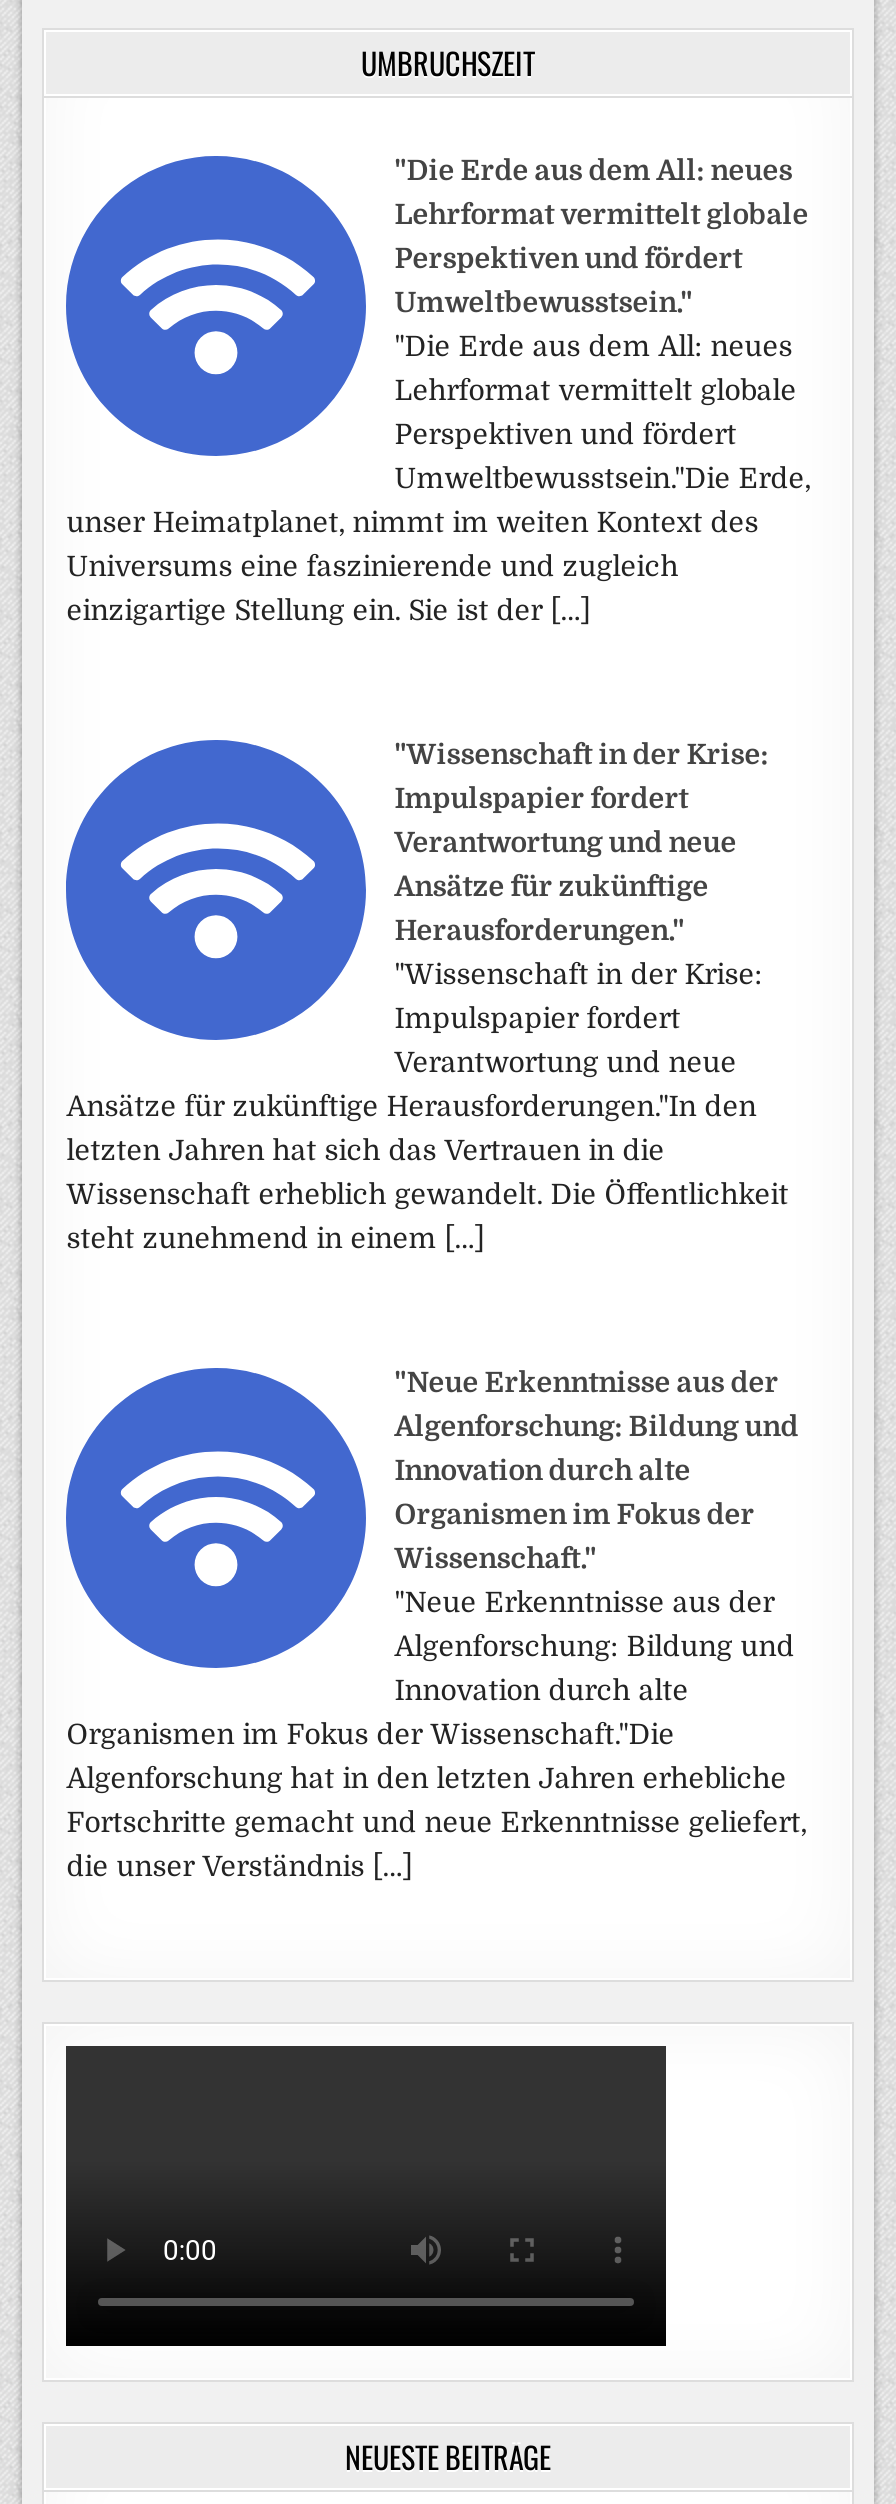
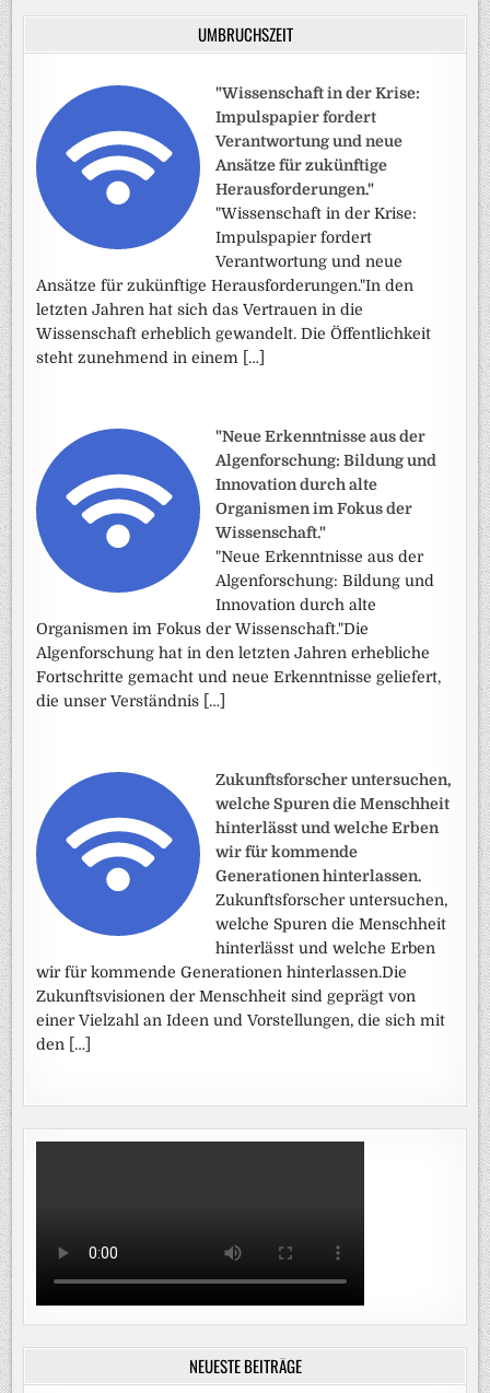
[66,154,810,626] "Die Erde aus dem All: neues | Lehrformat vermittelt globale | Perspektiven und fördert | Umweltbewusstsein." | "Die Erde aus dem All: neues | Lehrformat vermittelt globale | Perspektiven und fördert | Umweltbewusstsein."Die Erde, | unser Heimatplanet, nimmt im weiten Kontext des | Universums eine faszinierende und zugleich | einzigartige Stellung ein. Sie ist der […] -> none
moved [66,738,806,1881] -> [36,84,441,709]: "Wissenschaft in der Krise: | Impulspapier fordert | Verantwortung und neue | ... | Fortschritte gemacht und neue Erkenntnisse geliefert, | die unser Verständnis […]
none -> [36,770,452,1053] Zukunftsforscher untersuchen, | welche Spuren die Menschheit | hinterlässt und welche Erben | wir für kommende | Generationen hinterlassen. | Zukunftsforscher untersuchen, | welche Spuren die Menschheit | hinterlässt und welche Erben | wir für kommende Generationen hinterlassen.Die | Zukunftsvisionen der Menschheit sind geprägt von | einer Vielzahl an Ideen und Vorstellungen, die sich mit | den […]

